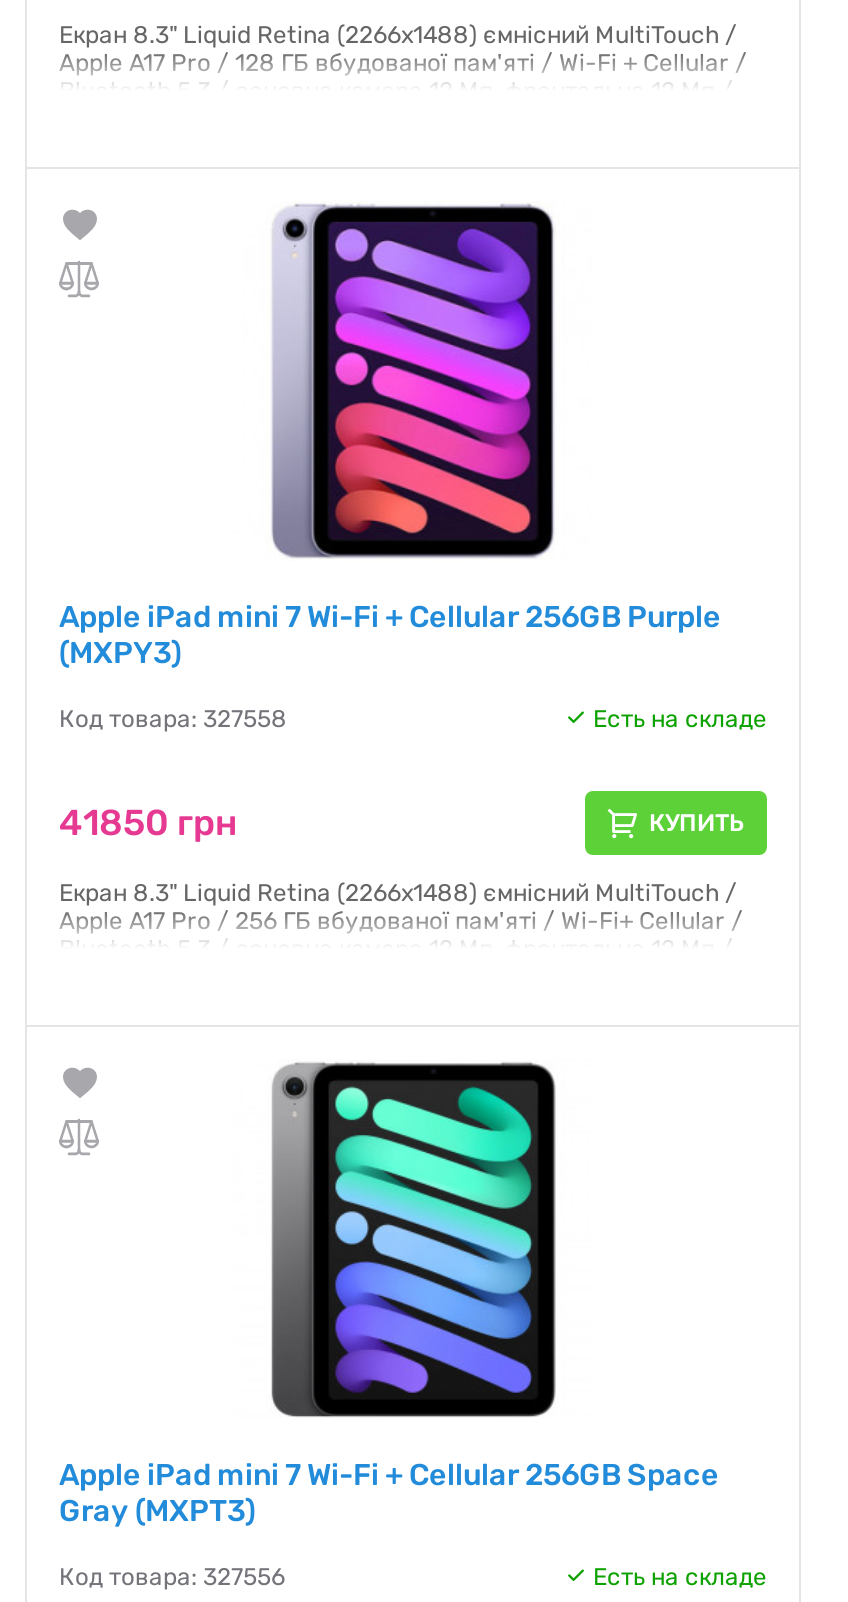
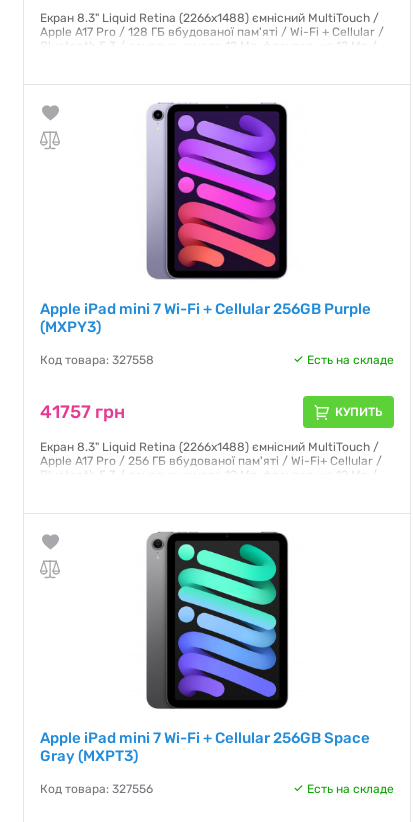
[59,800,237,844] 41850 грн -> [40,400,125,422] 41757 грн

